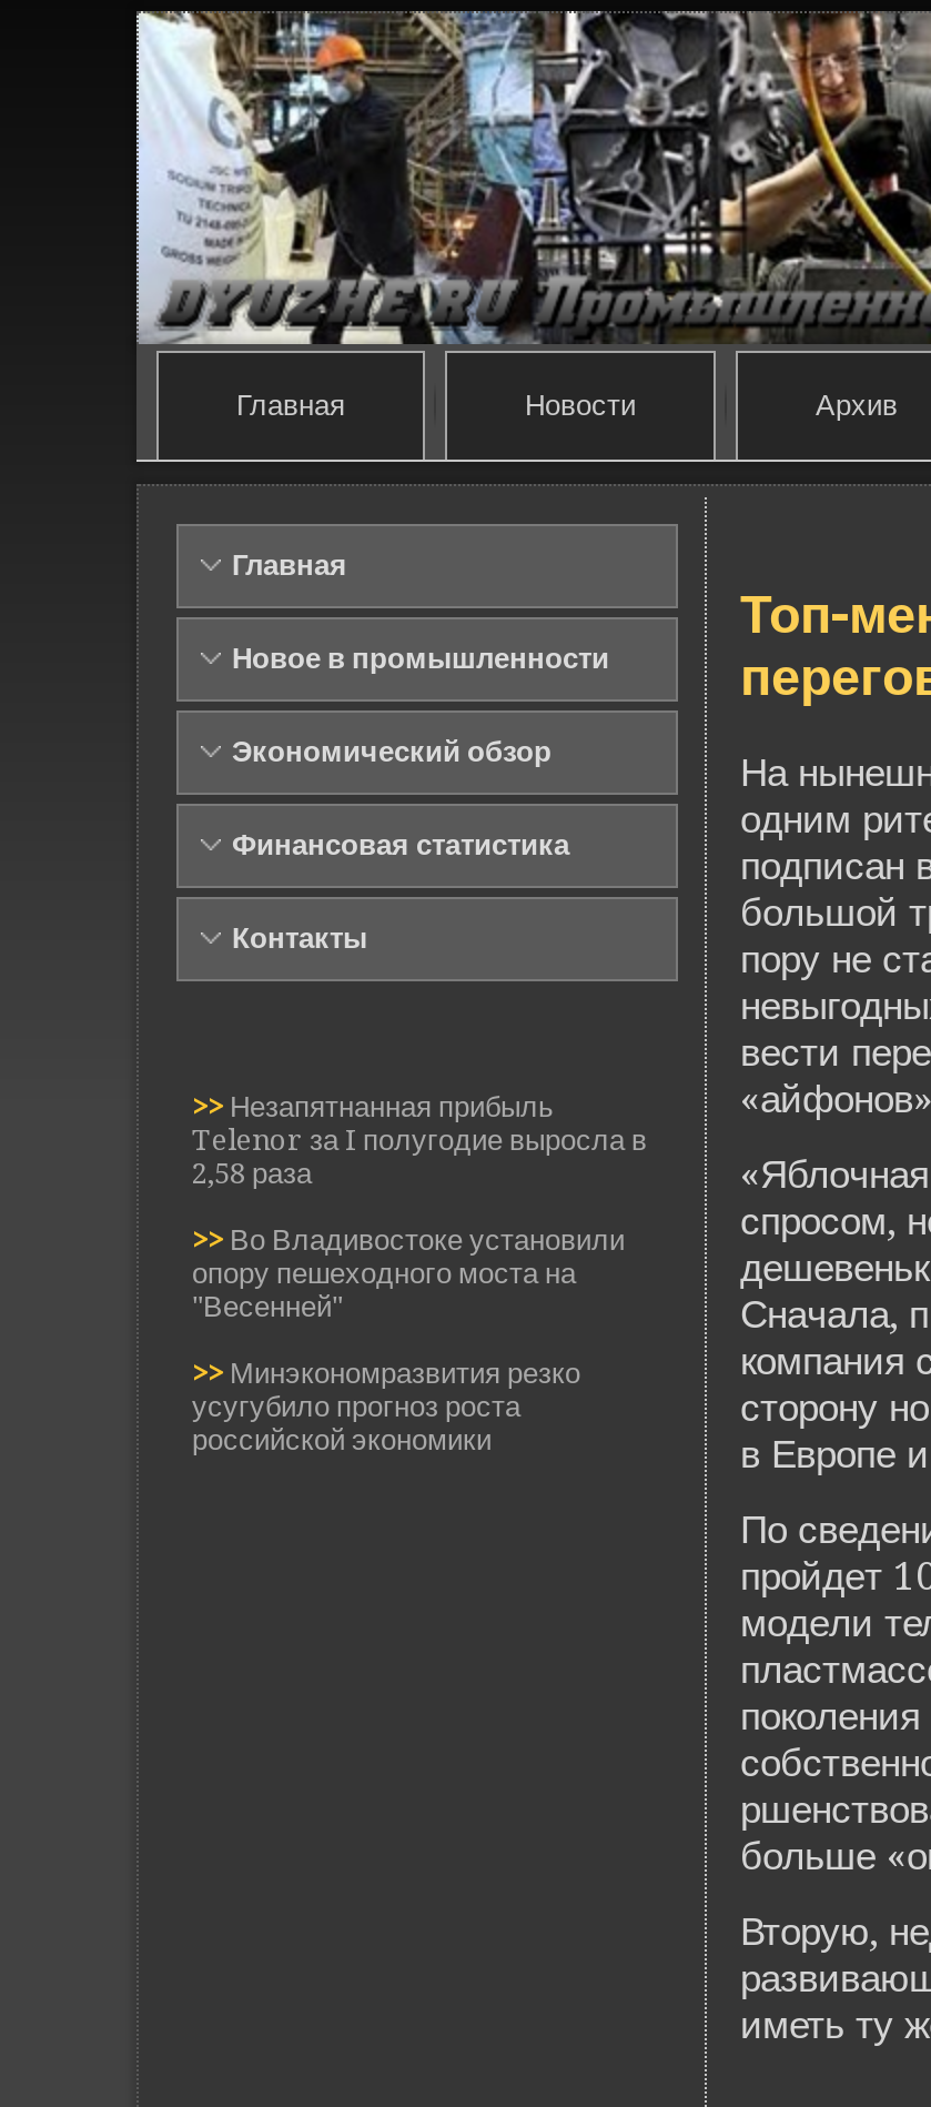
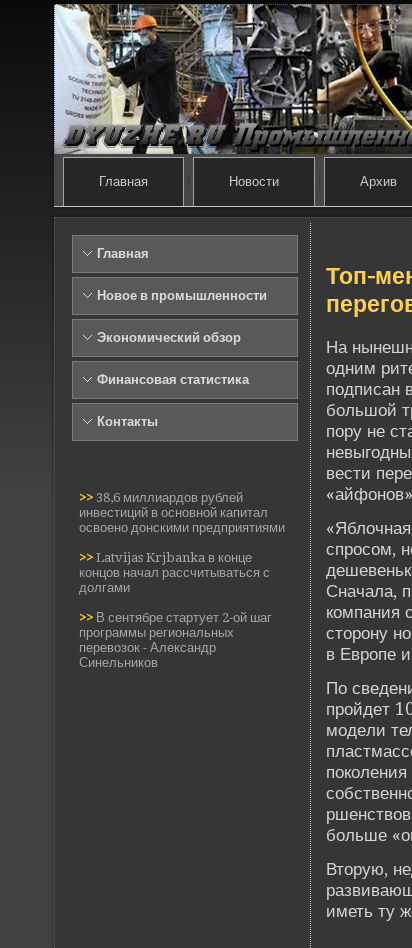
[192,1090,647,1190] >> Незапятнанная прибыль | Telenor за I полугодие выросла в | 2,58 раза -> [79,490,285,535] >> 38,6 миллиардов рублей | инвестиций в основной капитал | освоено донскими предприятиями
[192,1223,625,1323] >> Во Владивостоке установили | опору пешеходного моста на | "Весенней" -> [79,550,270,595] >> Latvijas Krjbanka в конце | концов начал рассчитываться с | долгами
[192,1357,580,1456] >> Минэкономразвития резко | усугубило прогноз роста | российской экономики -> [79,610,272,670] >> В сентябре стартует 2-ой шаг | программы региональных | перевозок - Александр | Синельников

